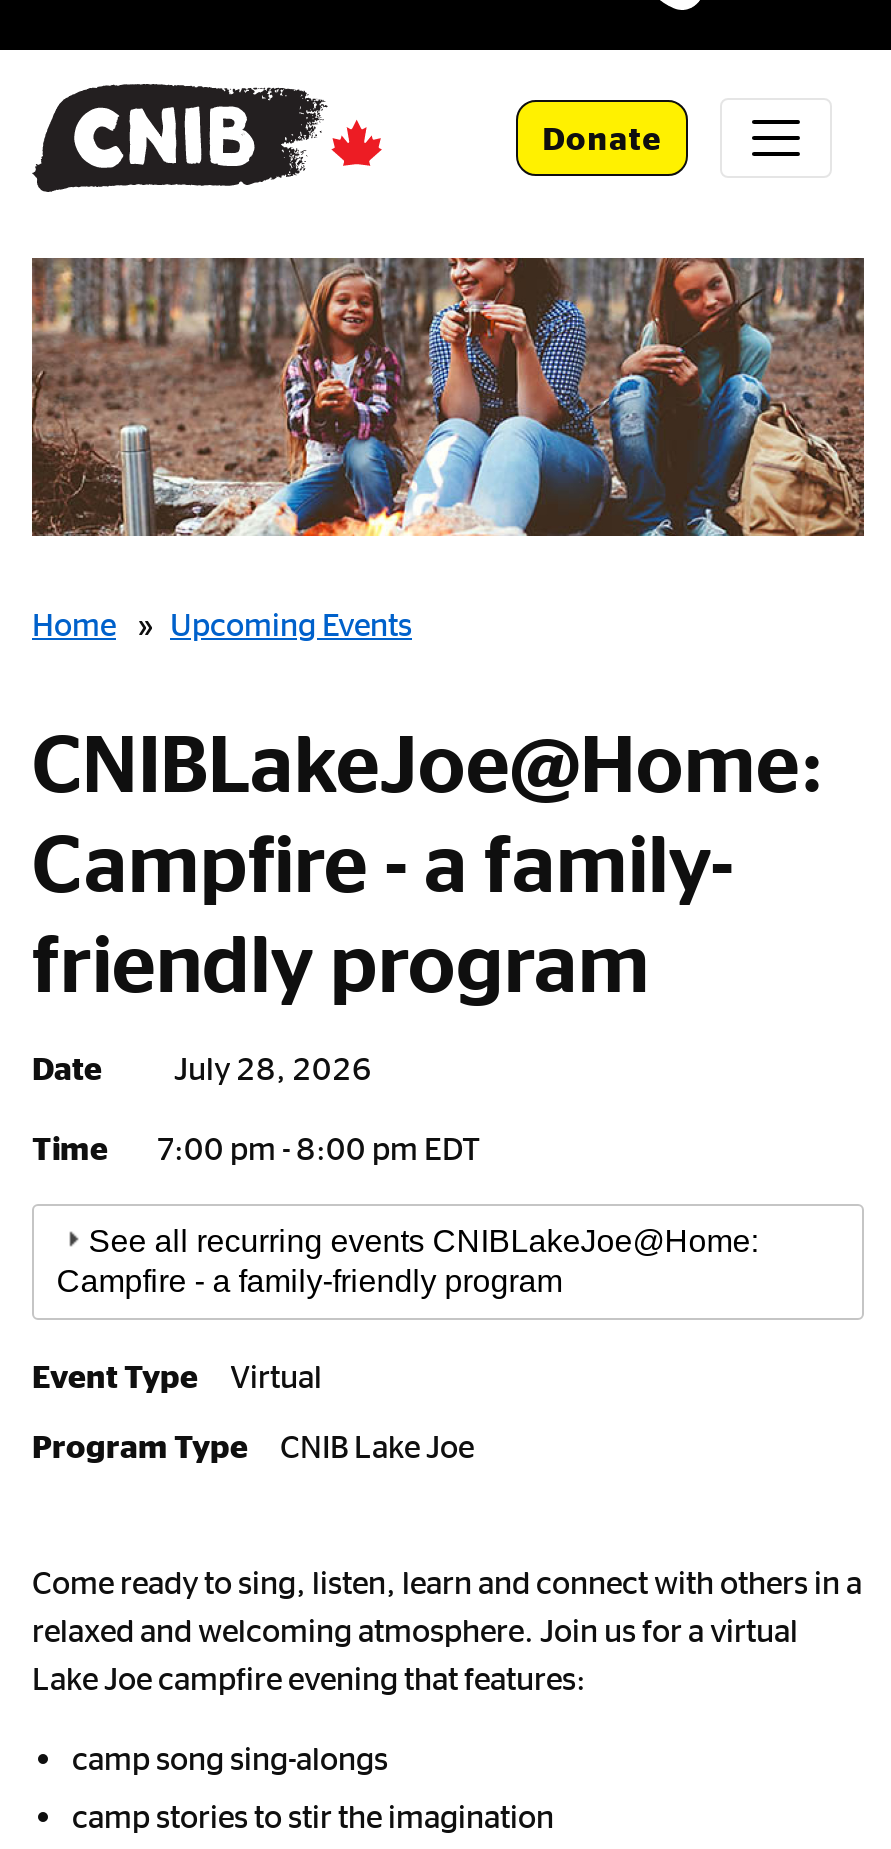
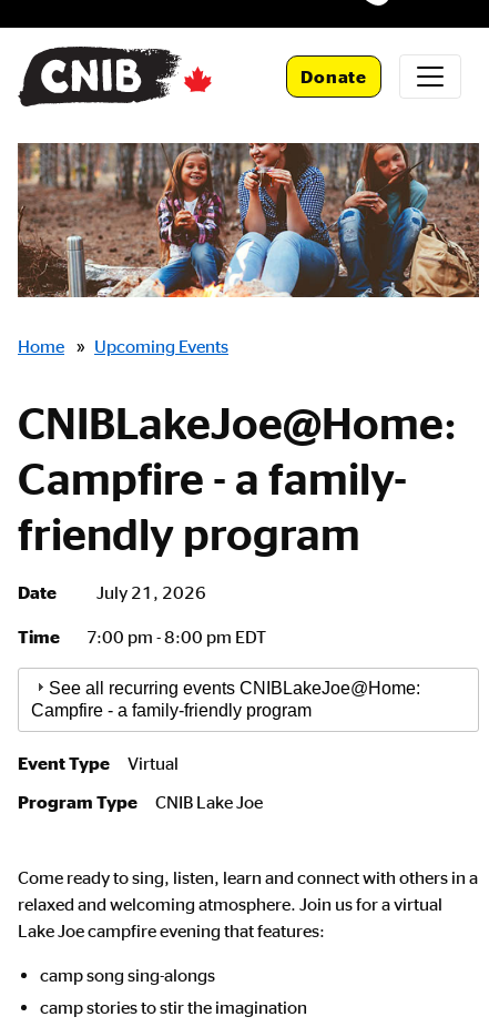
[32,1049,372,1085] Date July 28, 2026 -> [18,582,206,602] Date July 21, 2026

